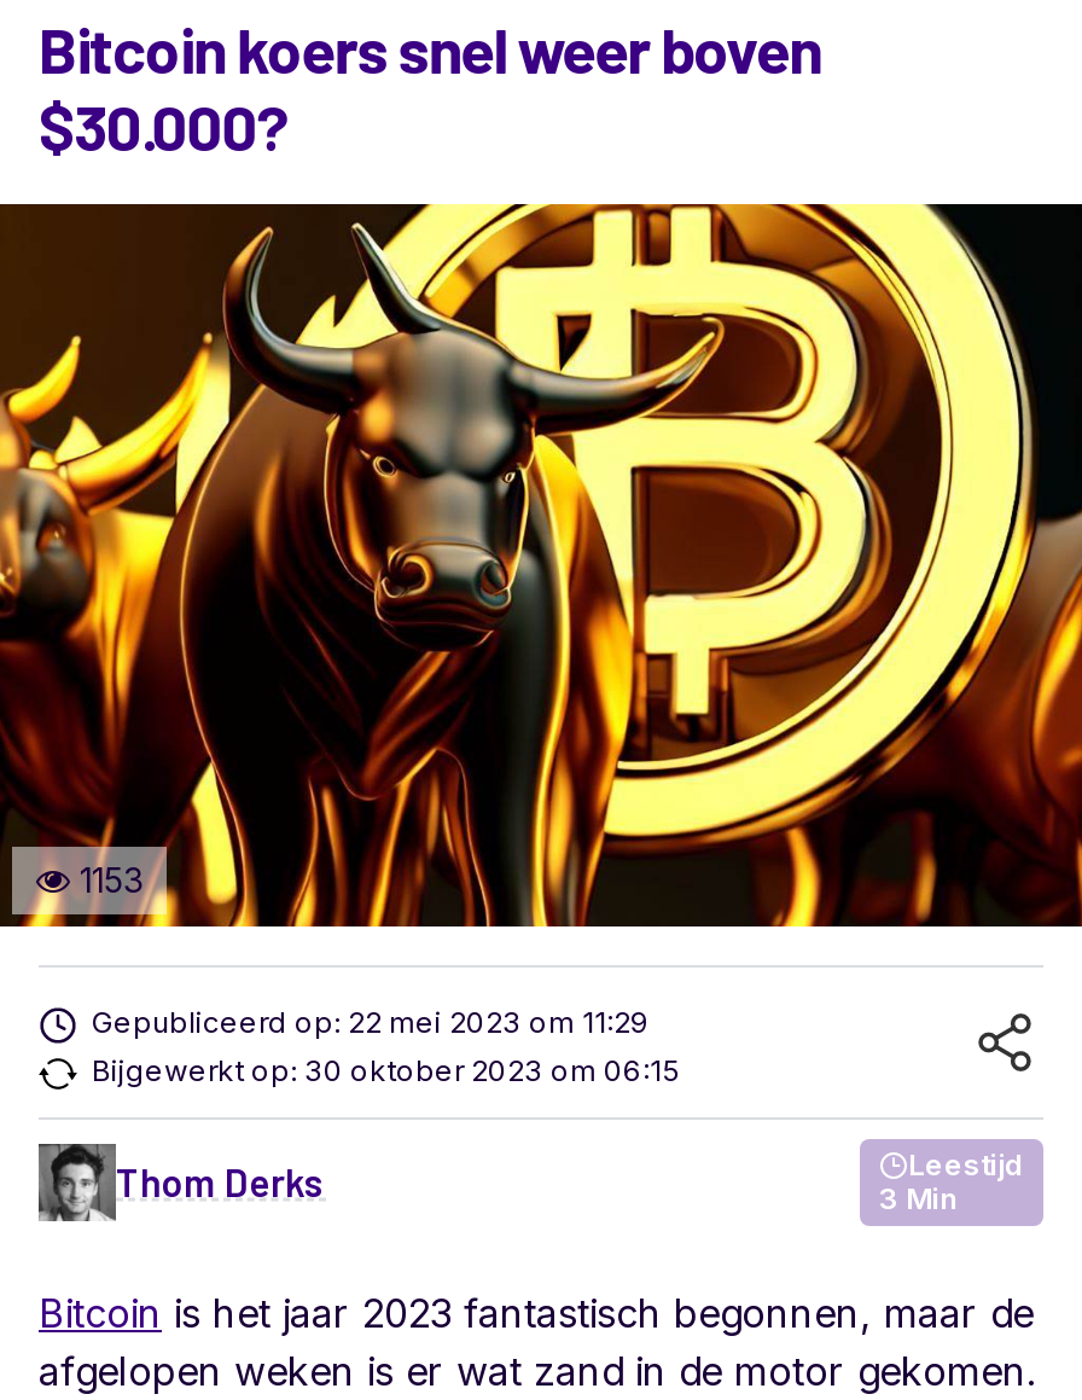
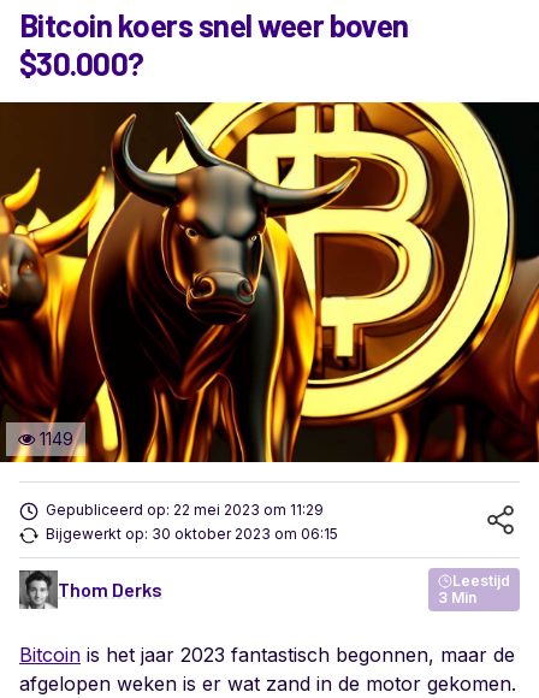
[80,858,142,899] 1153 -> [40,428,73,449] 1149

